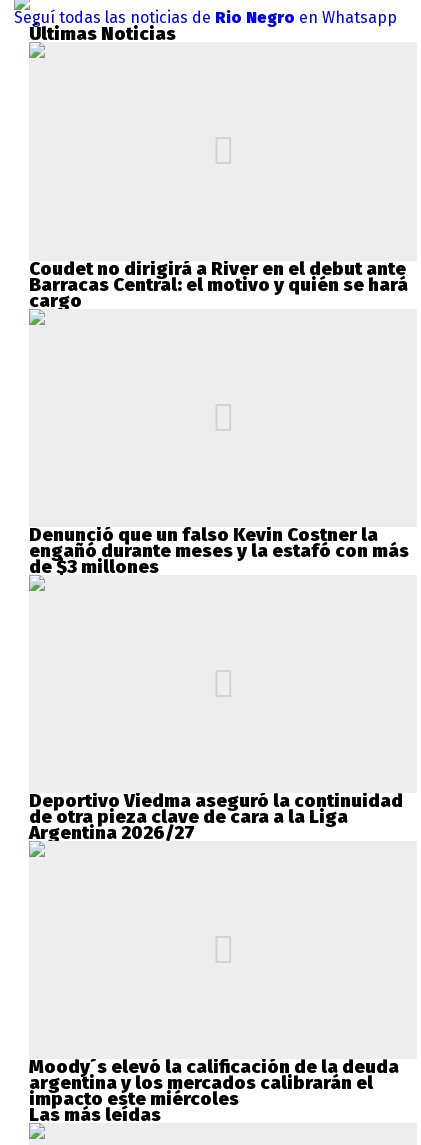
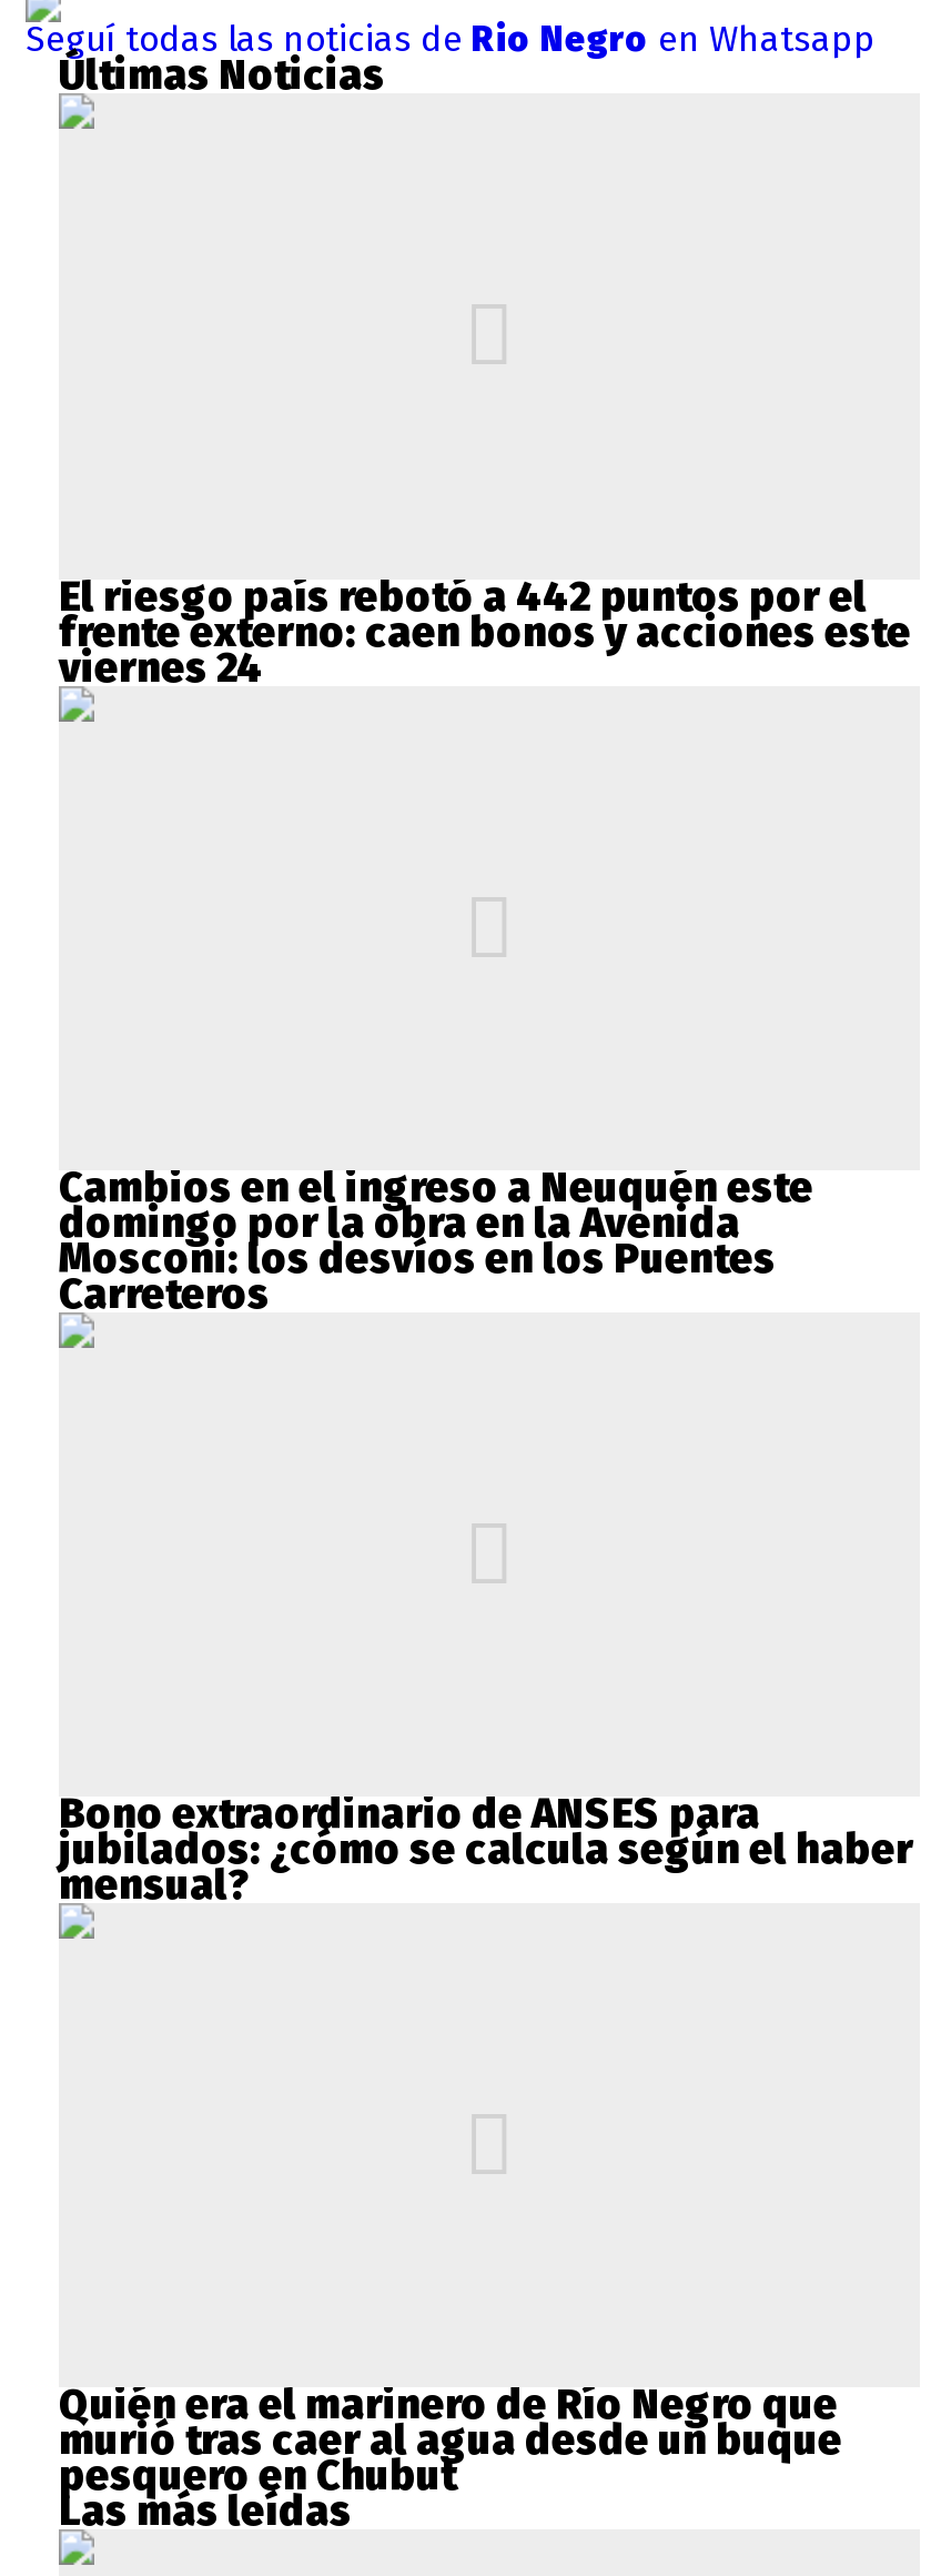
[29,257,408,311] Coudet no dirigirá a River en el debut ante | Barracas Central: el motivo y quién se hará | cargo -> [59,572,911,692] El riesgo país rebotó a 442 puntos por el | frente externo: caen bonos y acciones este | viernes 24
[29,524,409,578] Denunció que un falso Kevin Costner la | engañó durante meses y la estafó con más | de $3 millones -> [59,1163,813,1319] Cambios en el ingreso a Neuquén este | domingo por la obra en la Avenida | Mosconi: los desvíos en los Puentes | Carreteros
[29,790,403,844] Deportivo Viedma aseguró la continuidad | de otra pieza clave de cara a la Liga | Argentina 2026/27 -> [59,1790,913,1910] Bono extraordinario de ANSES para | jubilados: ¿cómo se calcula según el haber | mensual?
[29,1056,399,1110] Moody´s elevó la calificación de la deuda | argentina y los mercados calibrarán el | impacto este miércoles -> [59,2381,842,2501] Quién era el marinero de Río Negro que | murió tras caer al agua desde un buque | pesquero en Chubut

